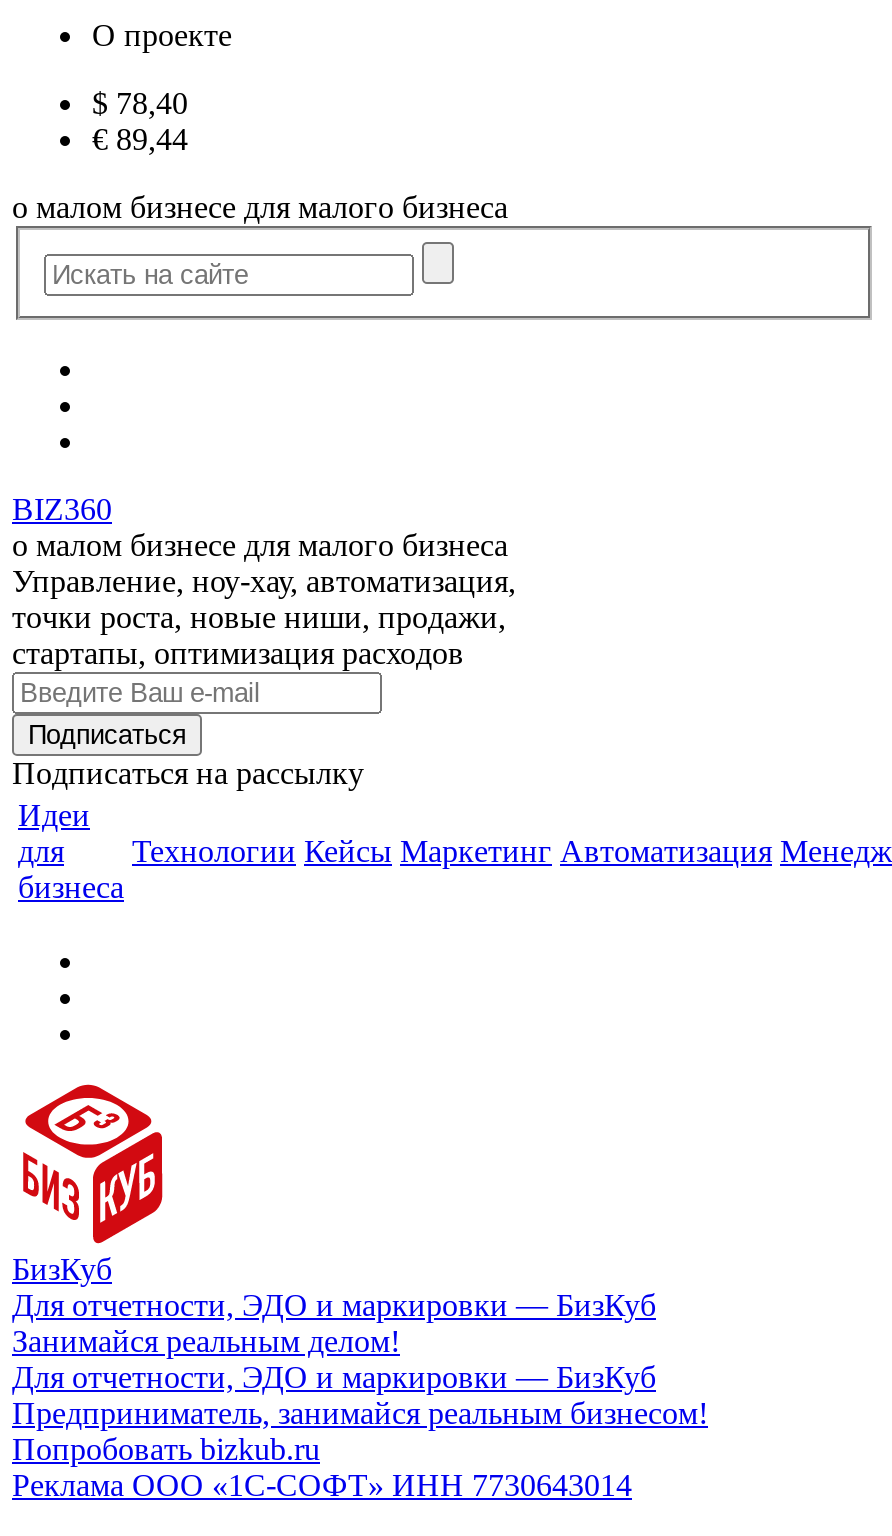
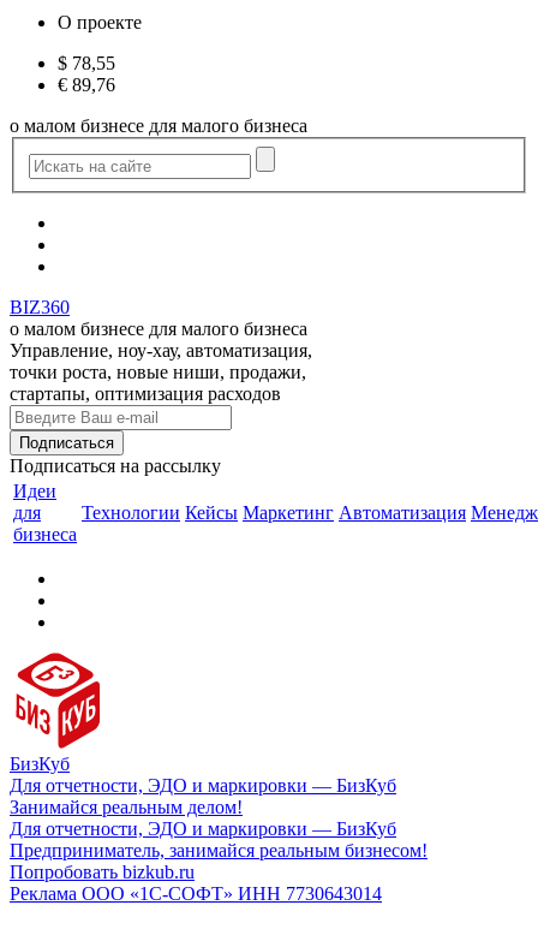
[92,86,188,120] $78,40 -> [58,53,115,73] $78,55
[92,122,188,156] €89,44 -> [58,75,115,95] €89,76

